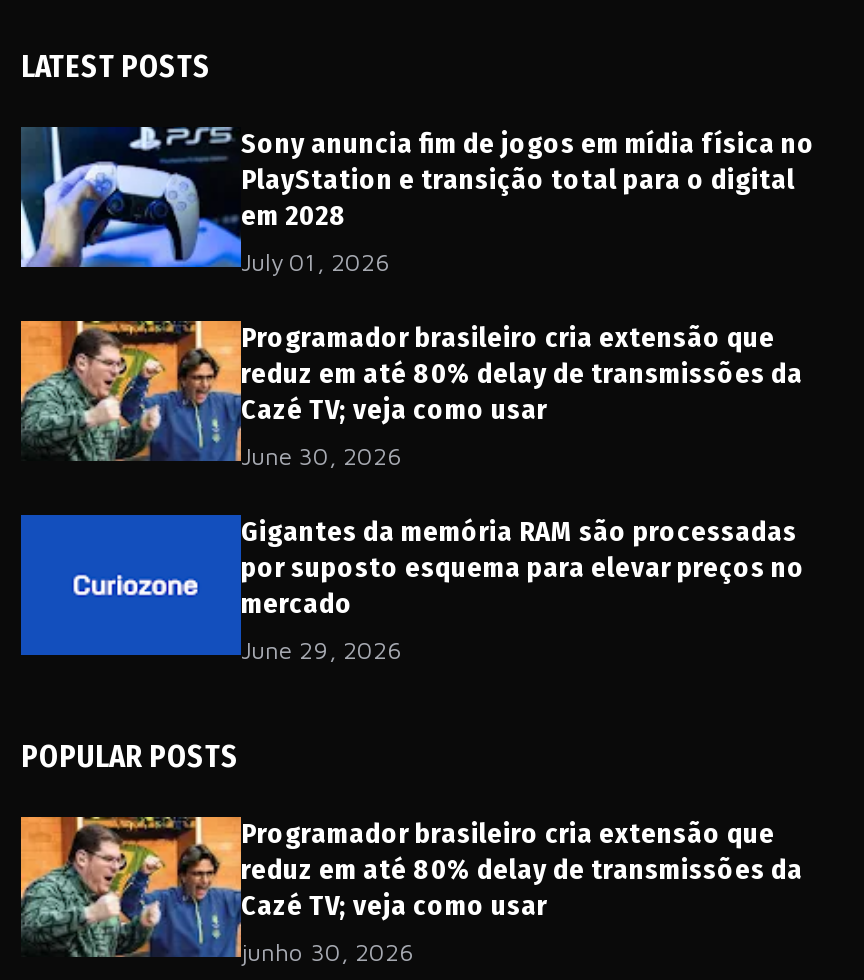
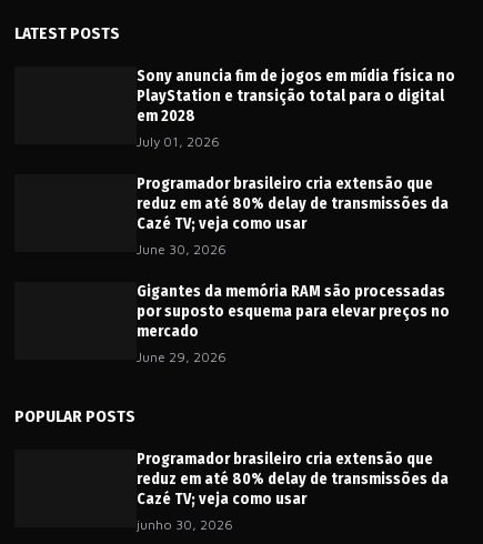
[19,125,243,269] [image] -> none
[19,319,243,463] [image] -> none
[19,513,243,657] [image] -> none
[19,815,243,959] [image] -> none

